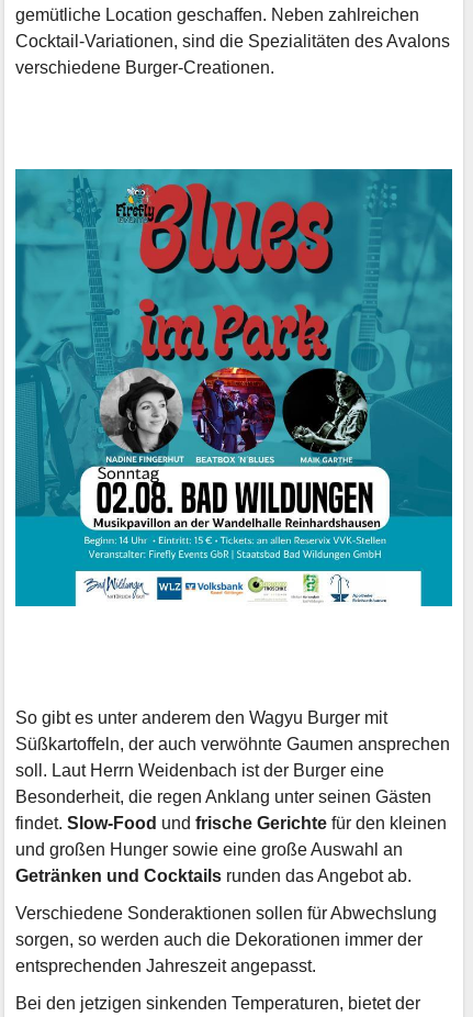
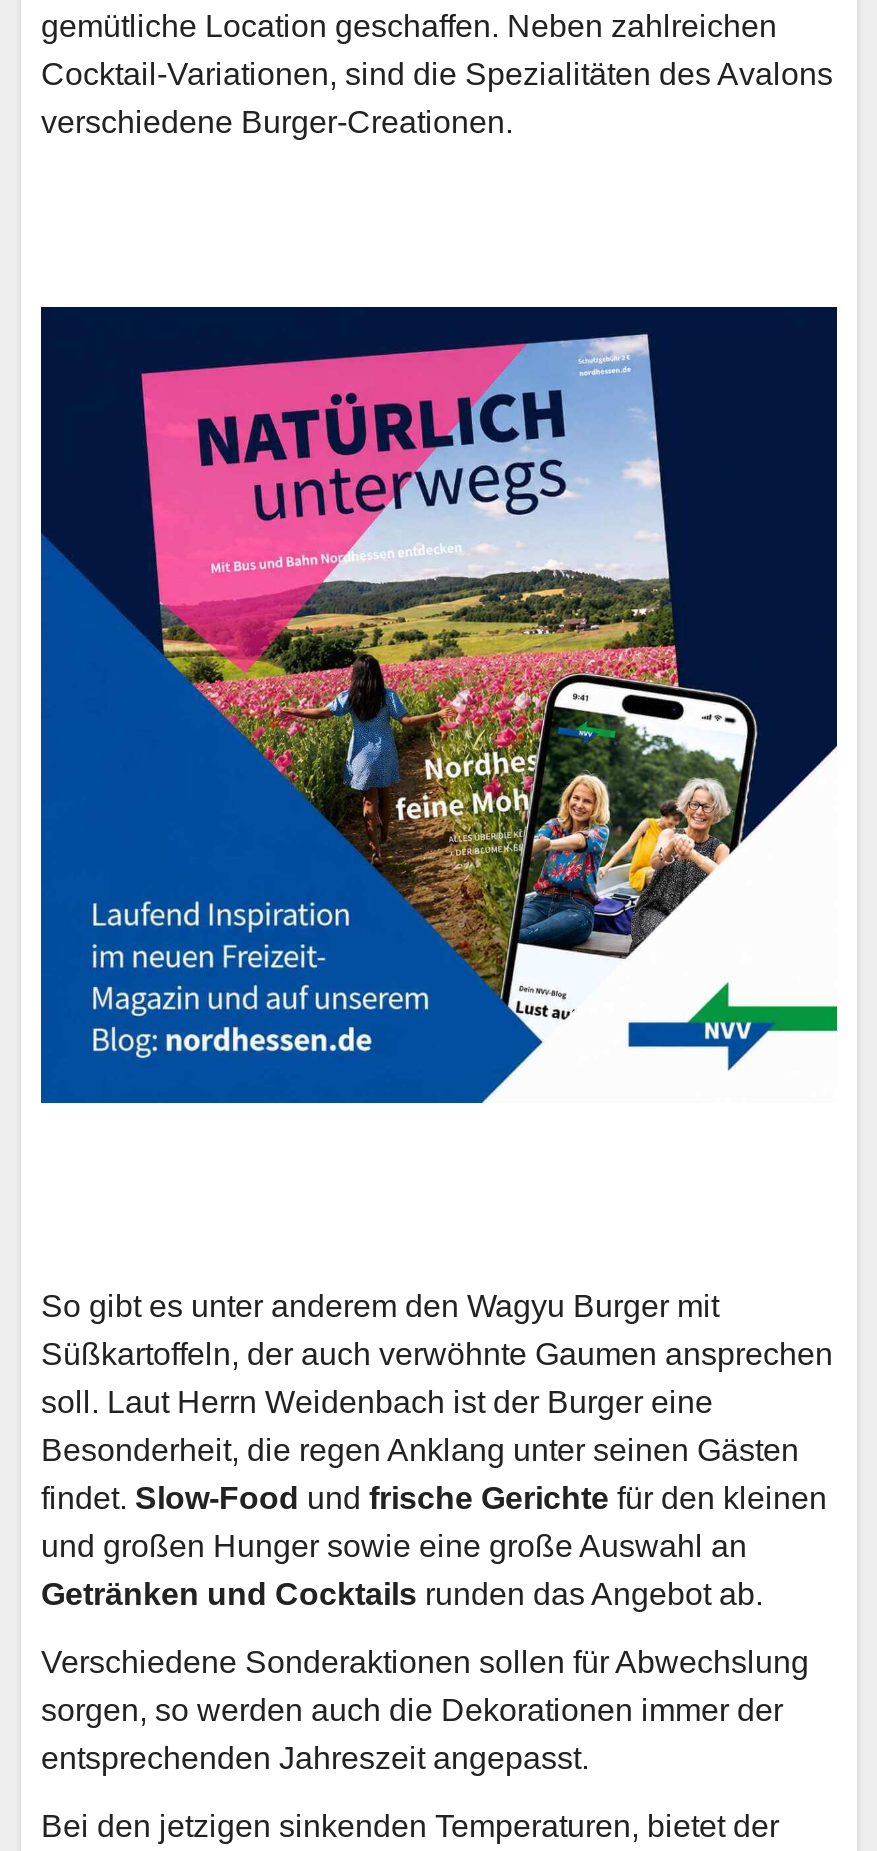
[14,168,453,607] [image] -> [39,305,839,1105] [image]

